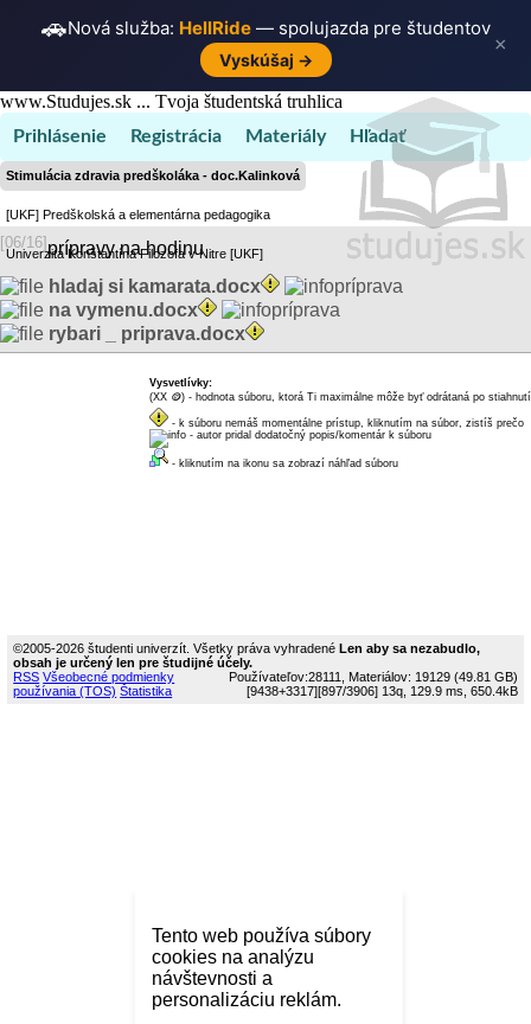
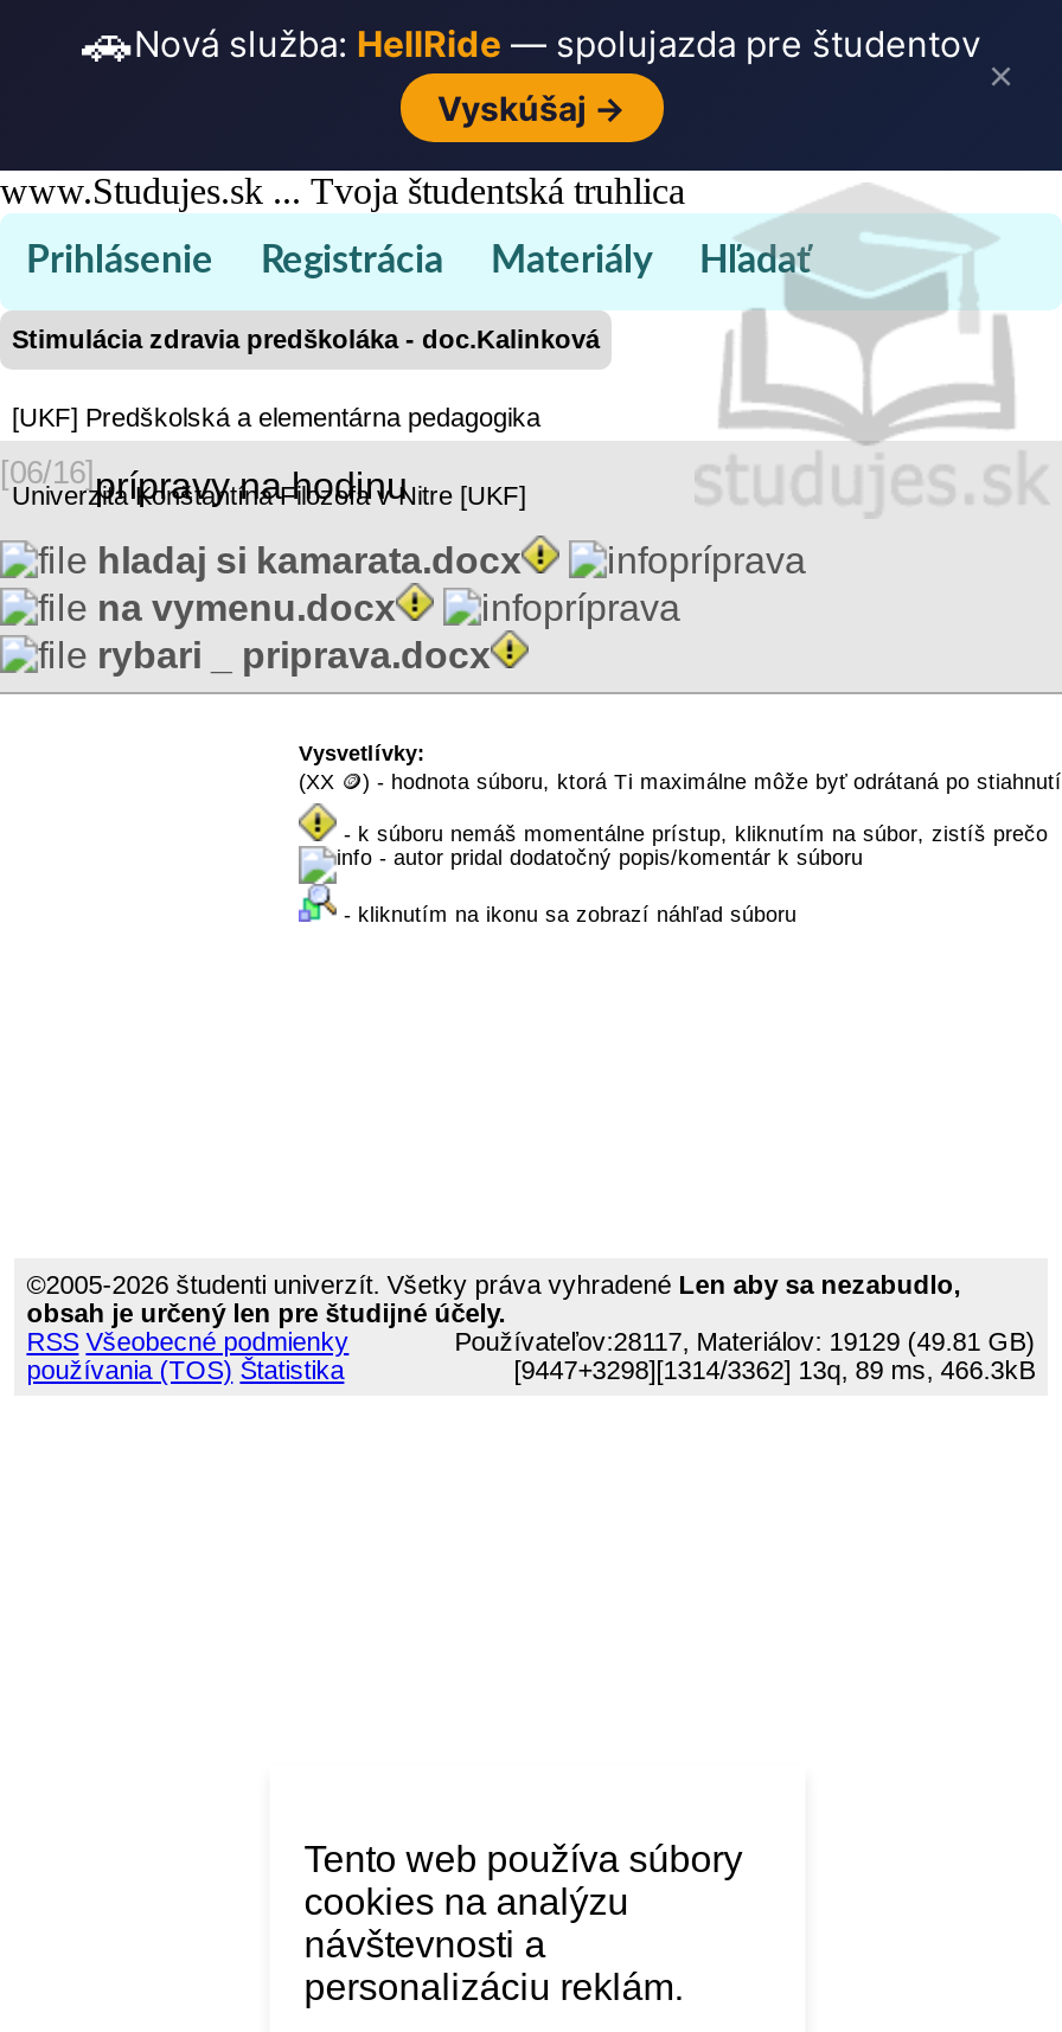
[229,670,518,684] Používateľov:28111, Materiálov: 19129 (49.81 GB) -> [455,1327,1035,1355] Používateľov:28117, Materiálov: 19129 (49.81 GB)
[246,684,518,698] [9438+3317][897/3906] 13q, 129.9 ms, 650.4kB -> [514,1355,1035,1384] [9447+3298][1314/3362] 13q, 89 ms, 466.3kB

